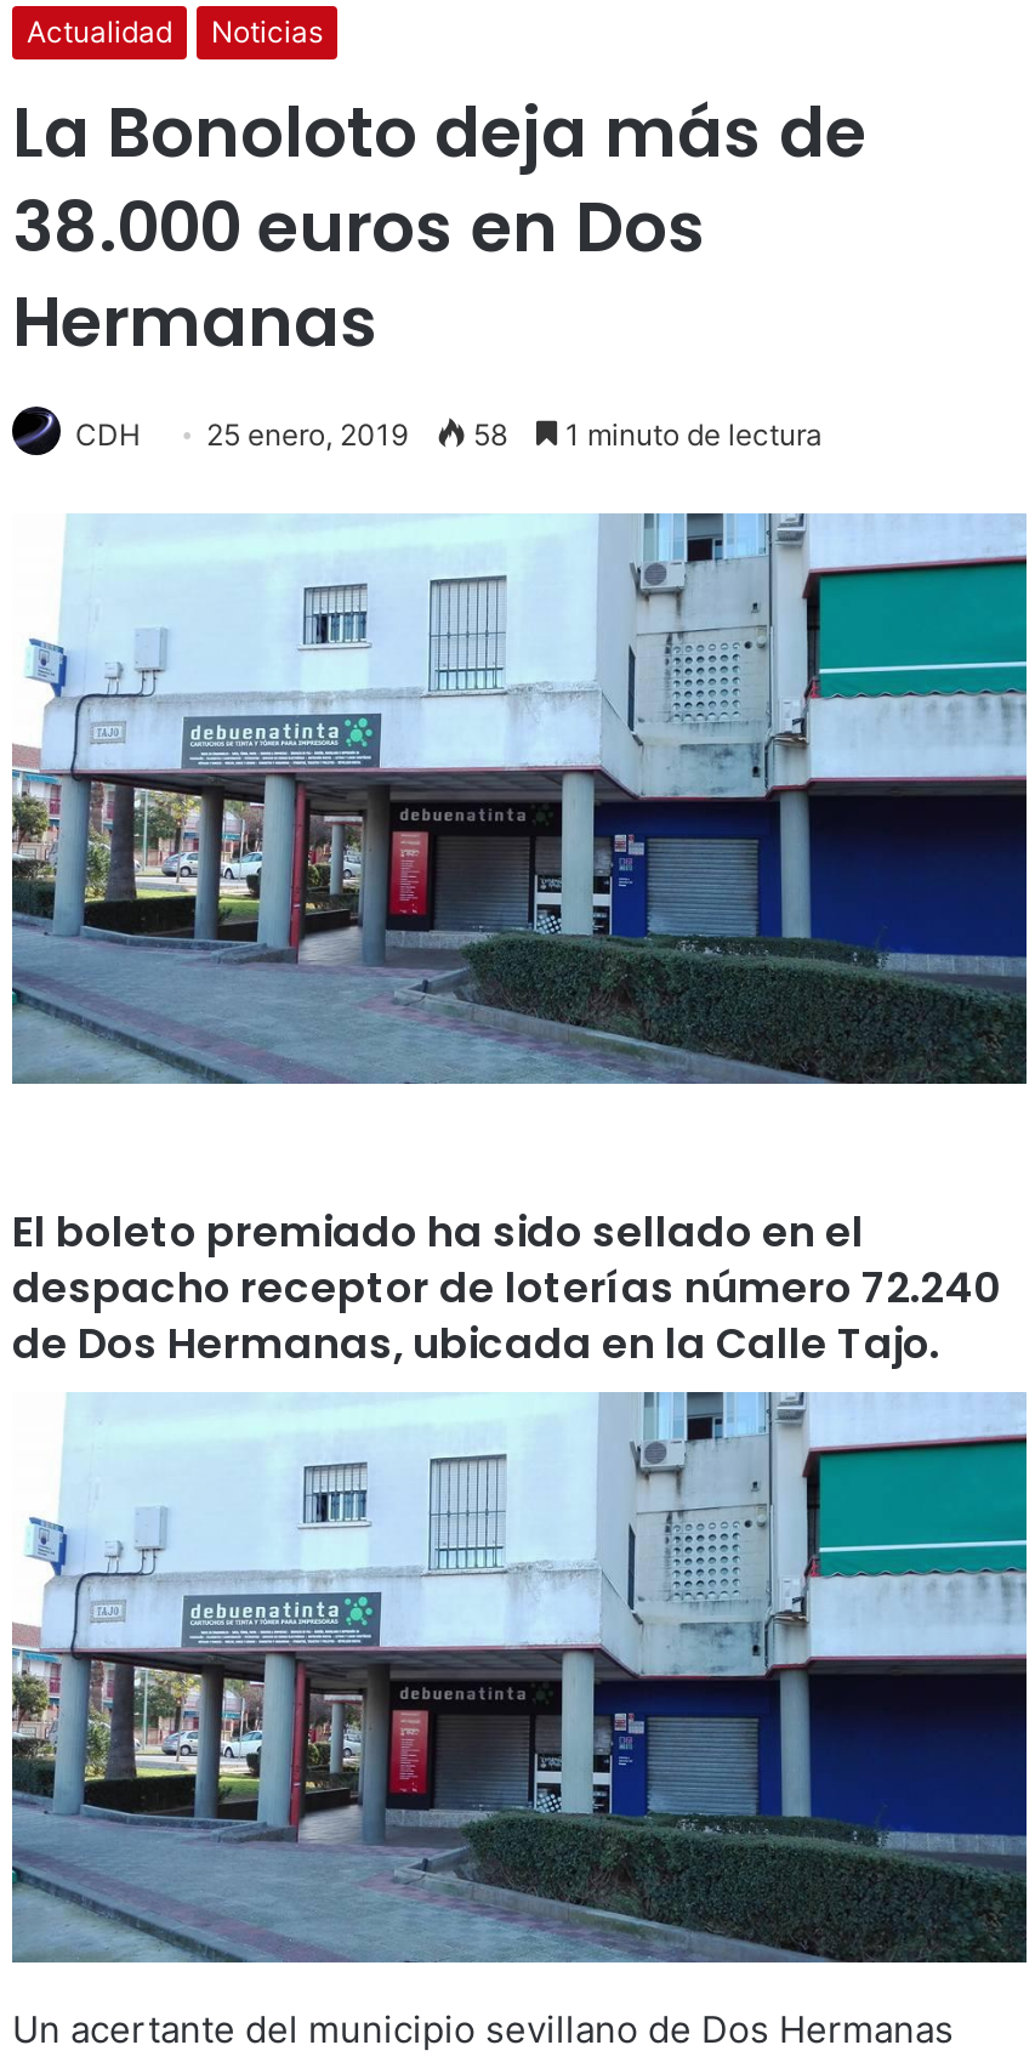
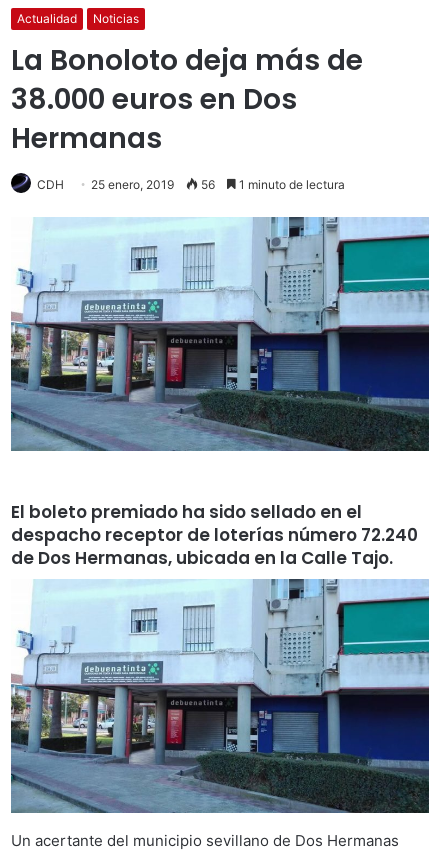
[75,416,823,452] CDH 25 enero, 2019 58 1 minuto de lectura -> [37,177,345,192] CDH 25 enero, 2019 56 1 minuto de lectura

